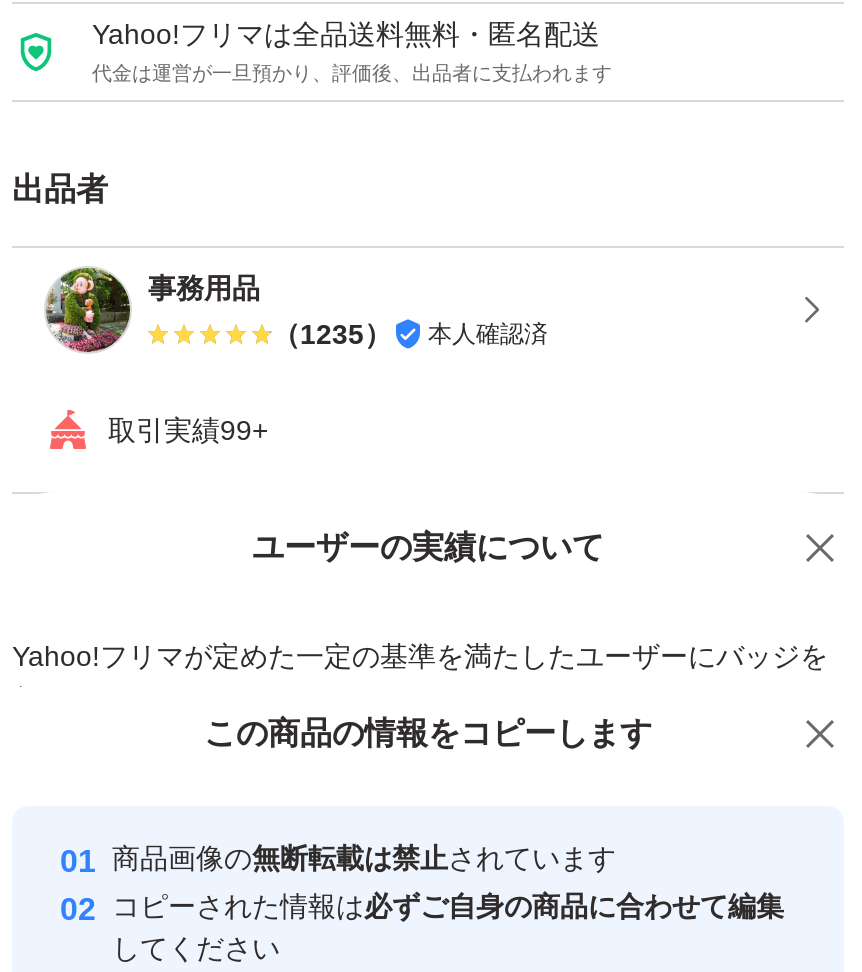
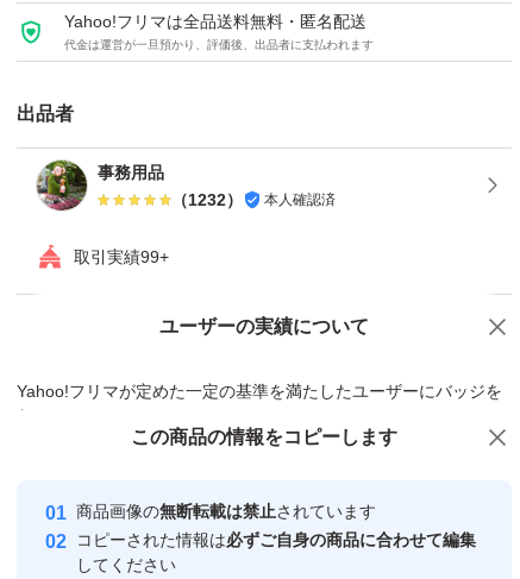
[272,318,548,350] （1235） 本人確認済 -> [171,190,336,209] （1232） 本人確認済

